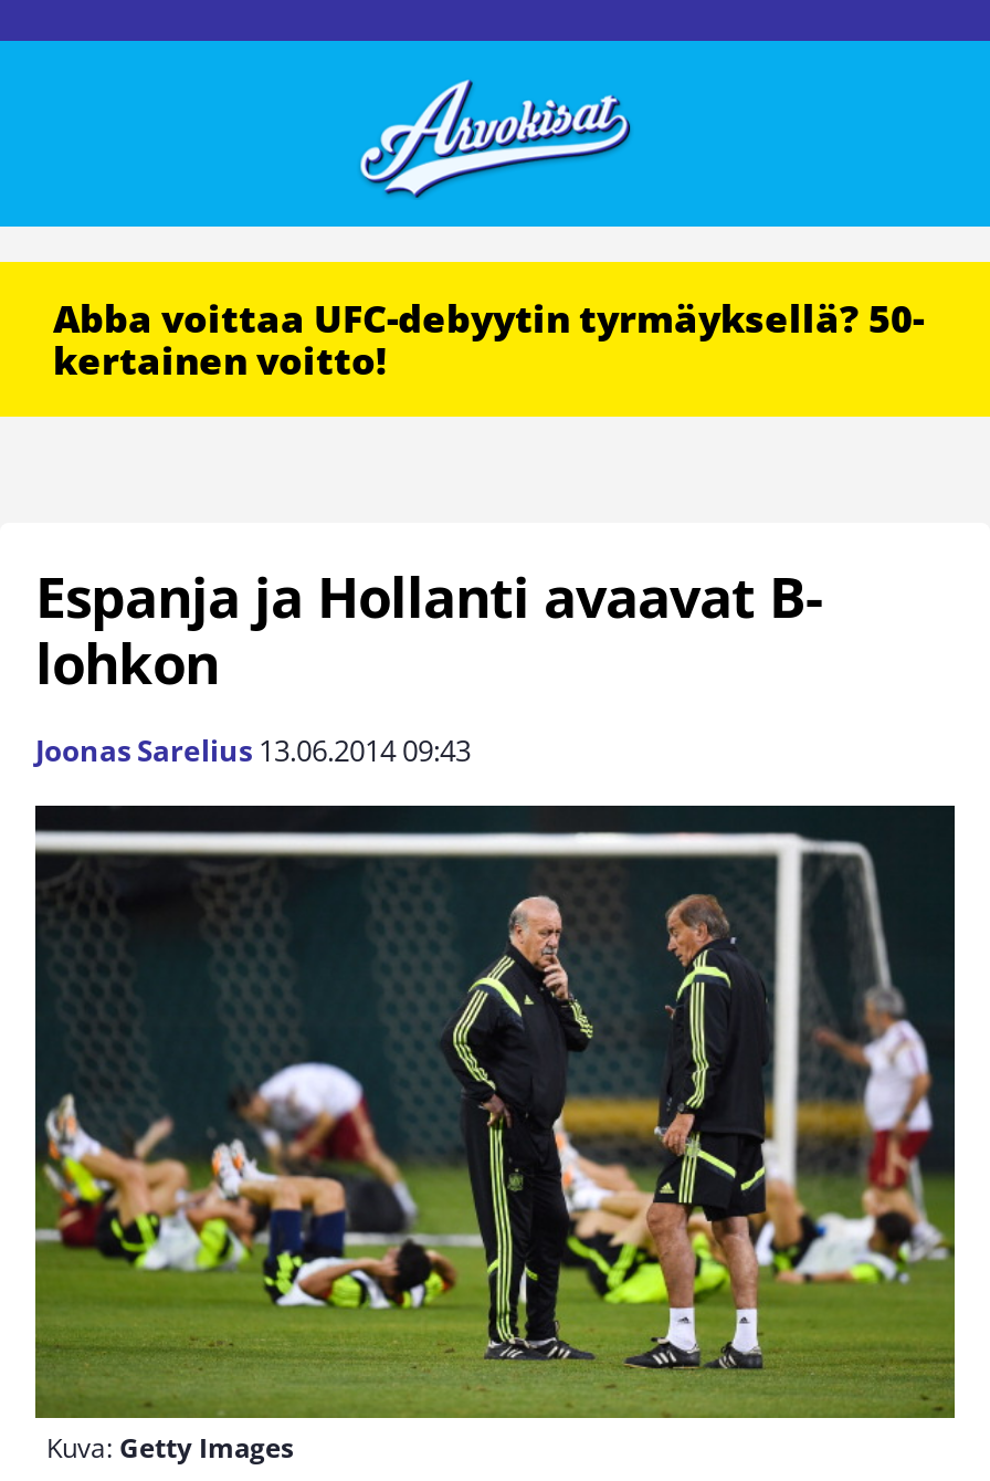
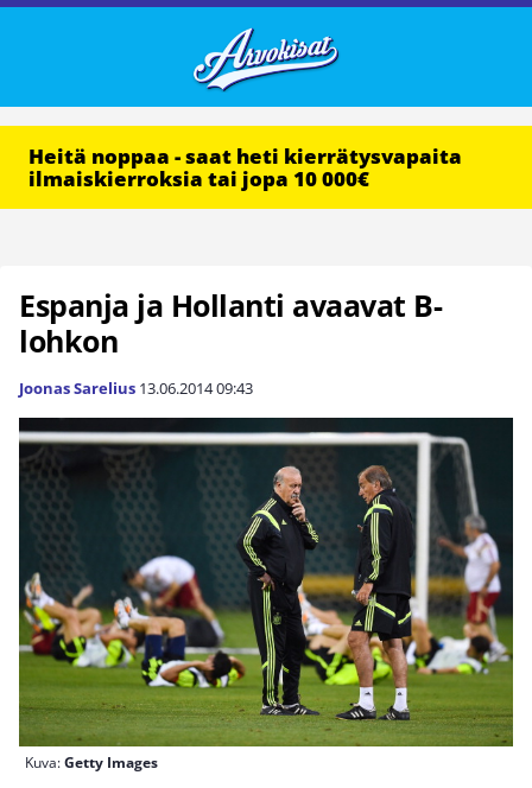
[53,293,924,386] Abba voittaa UFC-debyytin tyrmäyksellä? 50- | kertainen voitto! -> [28,142,462,192] Heitä noppaa - saat heti kierrätysvapaita | ilmaiskierroksia tai jopa 10 000€

